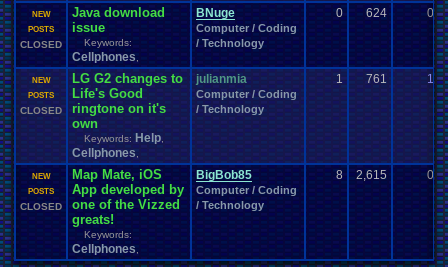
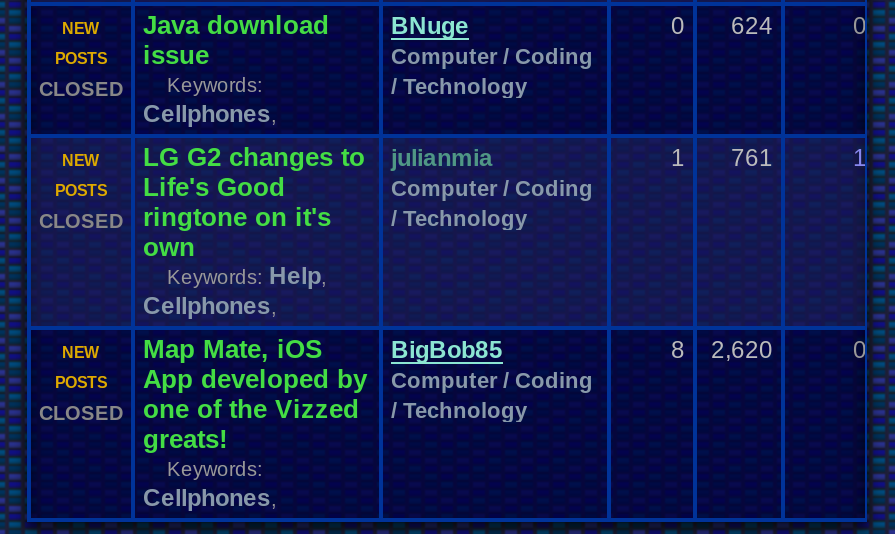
[336,168,387,182] 8 2,615 -> [671,336,773,364] 8 2,620

